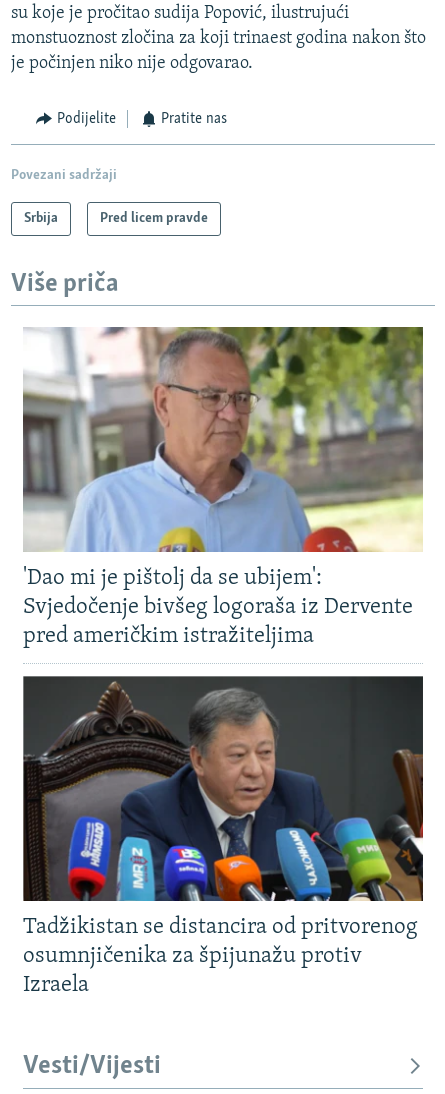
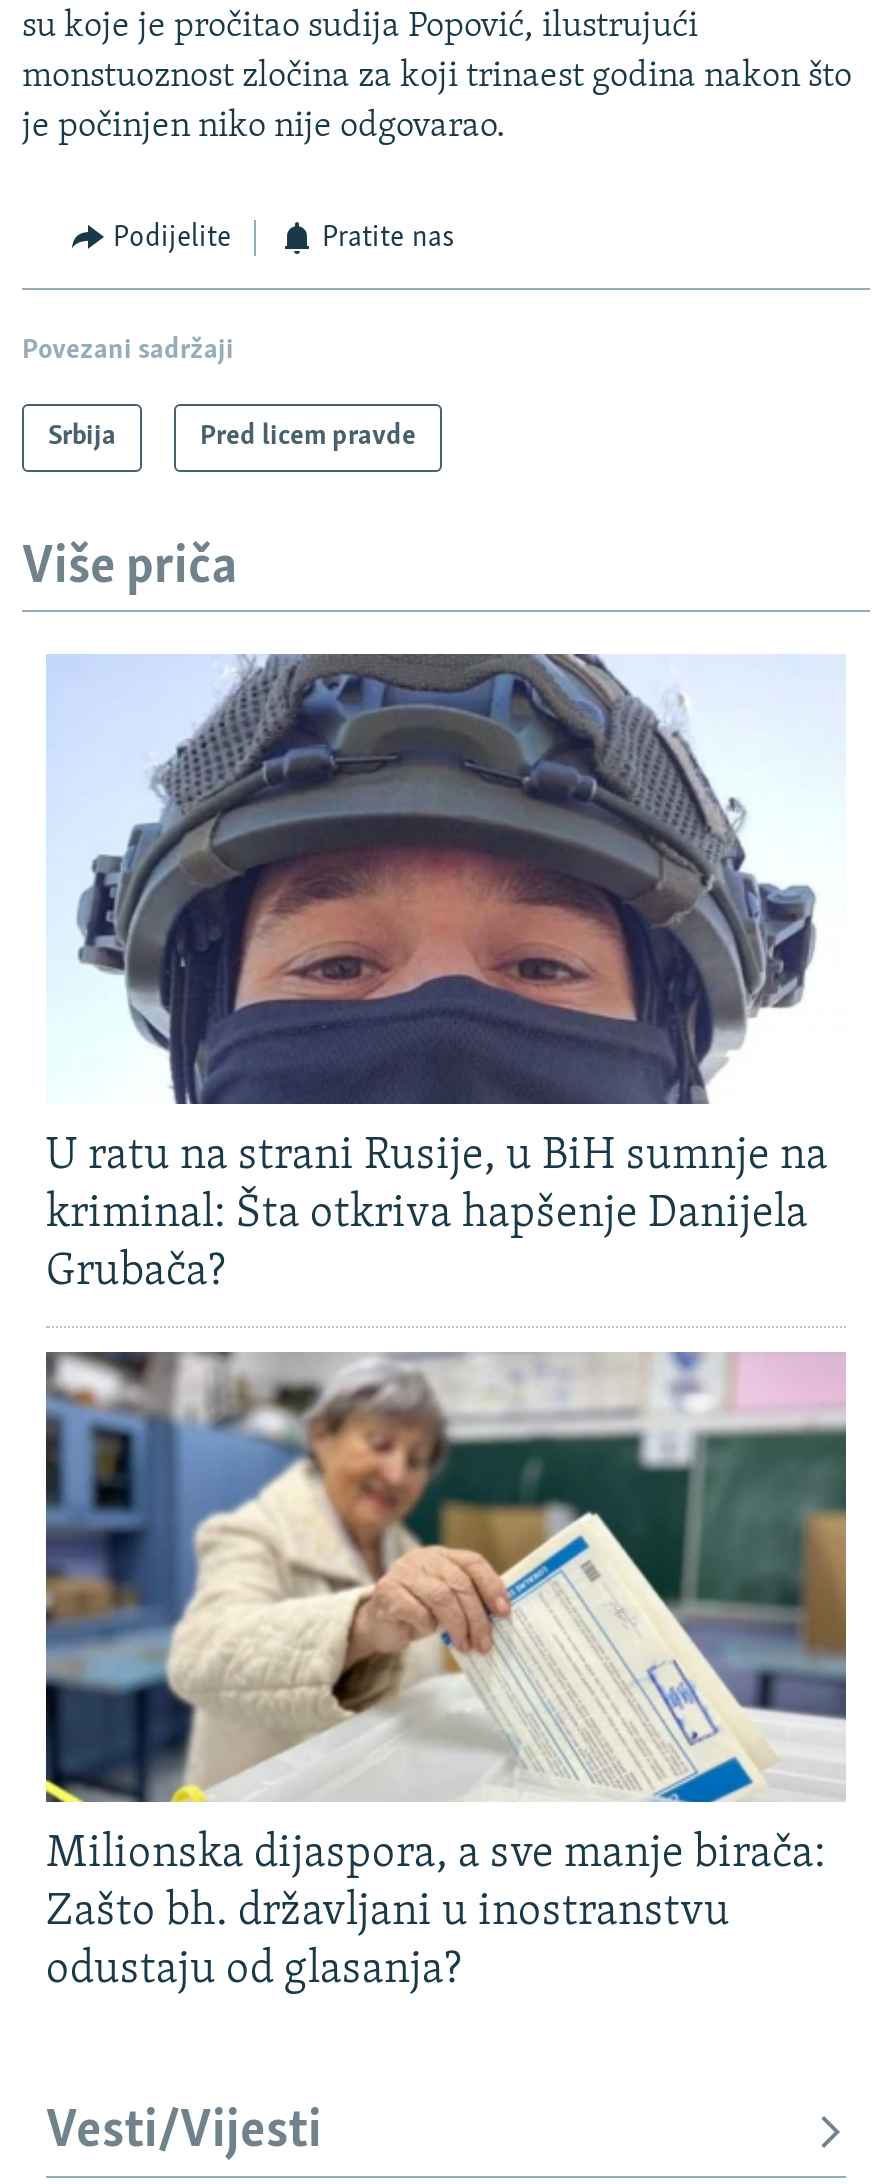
[22,326,424,648] [image] | 'Dao mi je pištolj da se ubijem': | Svjedočenje bivšeg logoraša iz Dervente | pred američkim istražiteljima -> [46,652,846,1297] [image] | U ratu na strani Rusije, u BiH sumnje na | kriminal: Šta otkriva hapšenje Danijela | Grubača?
[22,676,424,997] [image] | Tadžikistan se distancira od pritvorenog | osumnjičenika za špijunažu protiv | Izraela -> [44,1352,848,1995] [image] | Milionska dijaspora, a sve manje birača: | Zašto bh. državljani u inostranstvu | odustaju od glasanja?

